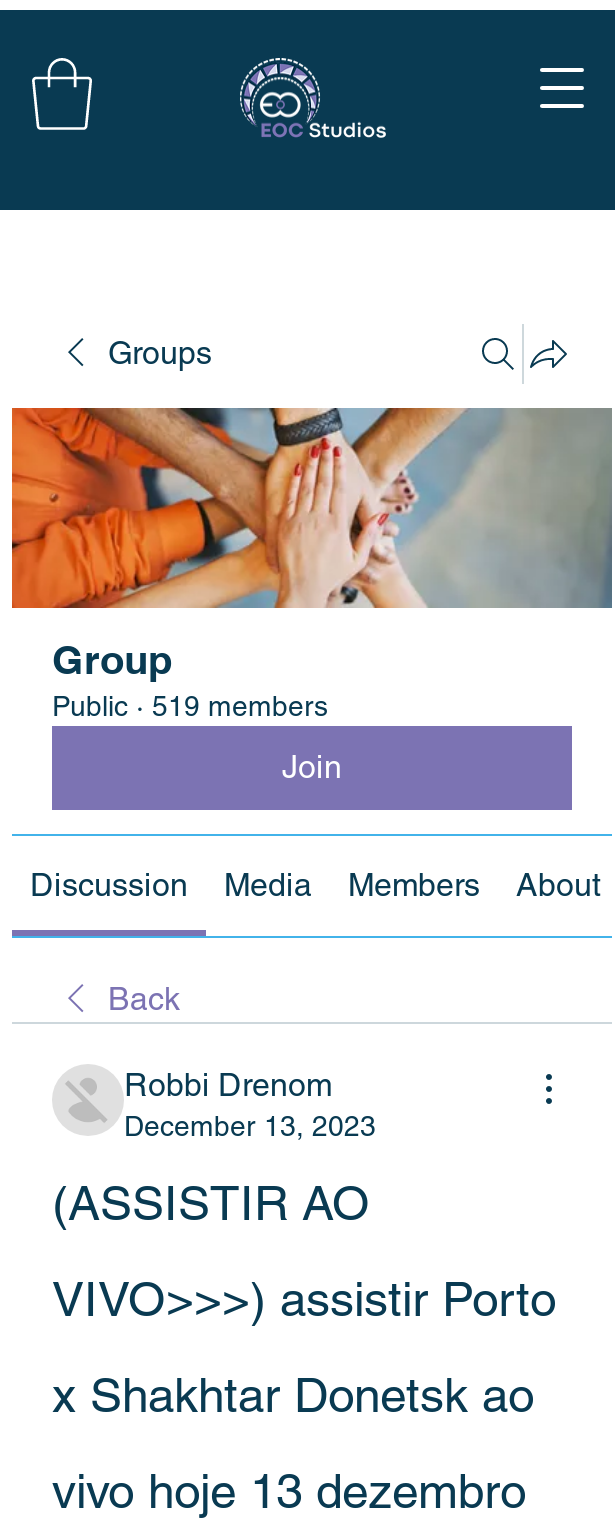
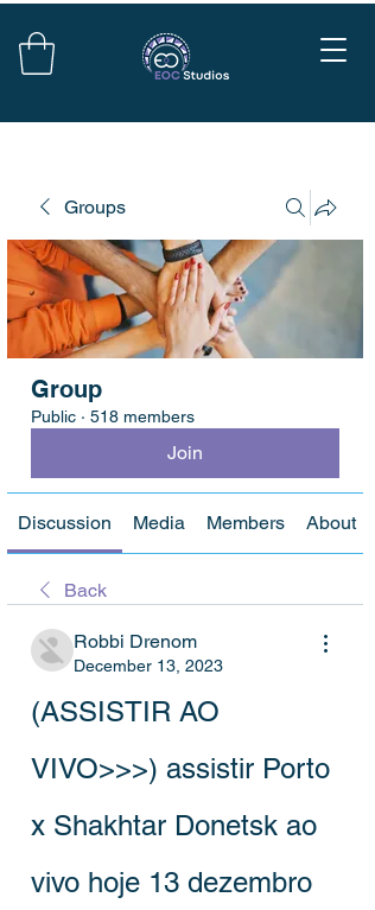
[52,689,328,721] Public · 519 members -> [31,407,195,426] Public · 518 members

